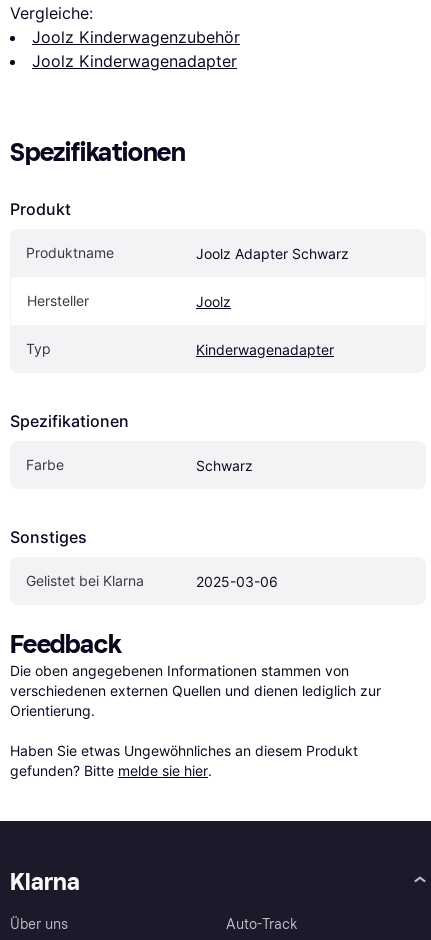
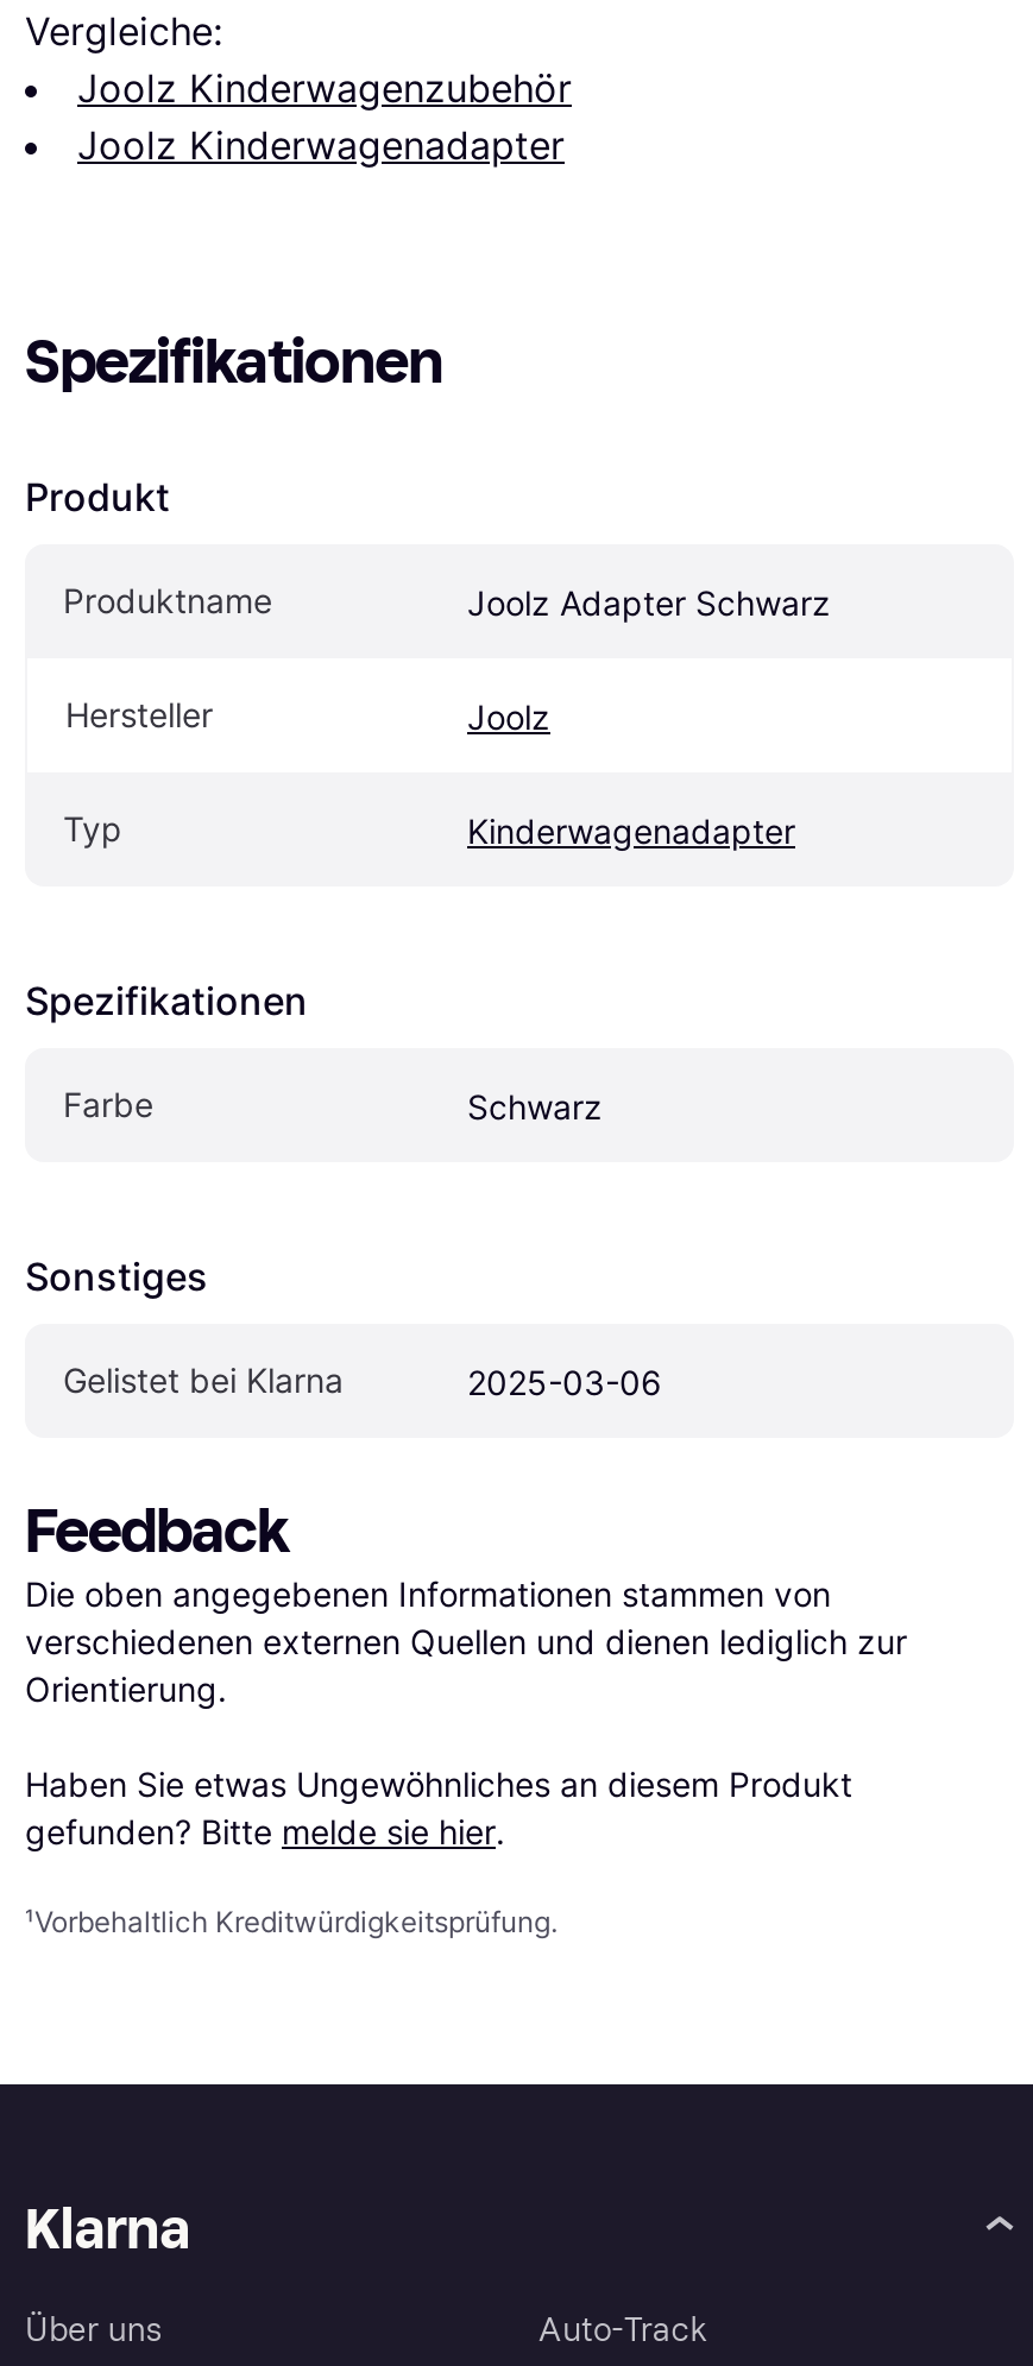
none -> [25,1904,558,1939] ¹Vorbehaltlich Kreditwürdigkeitsprüfung.

